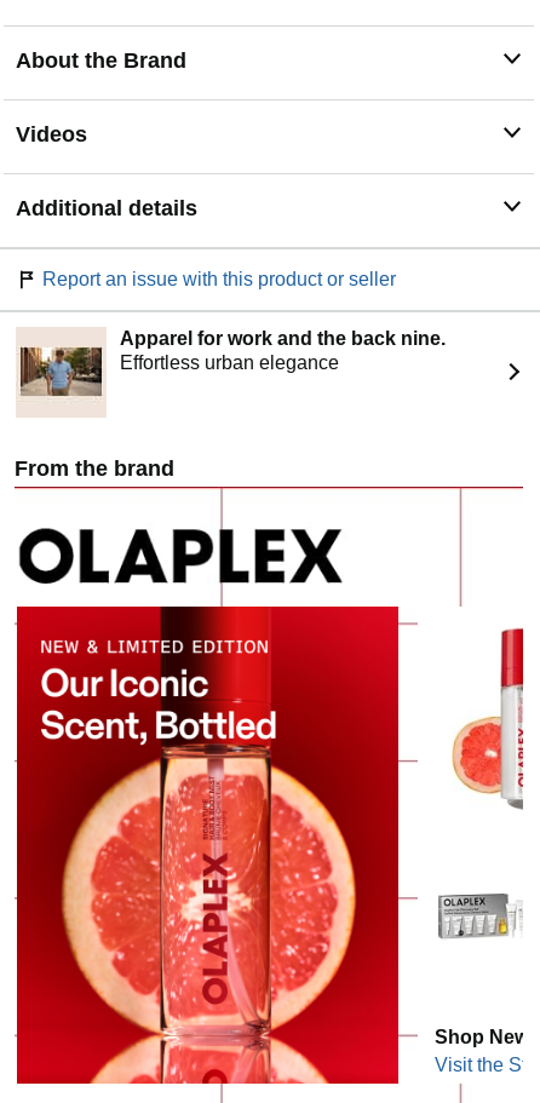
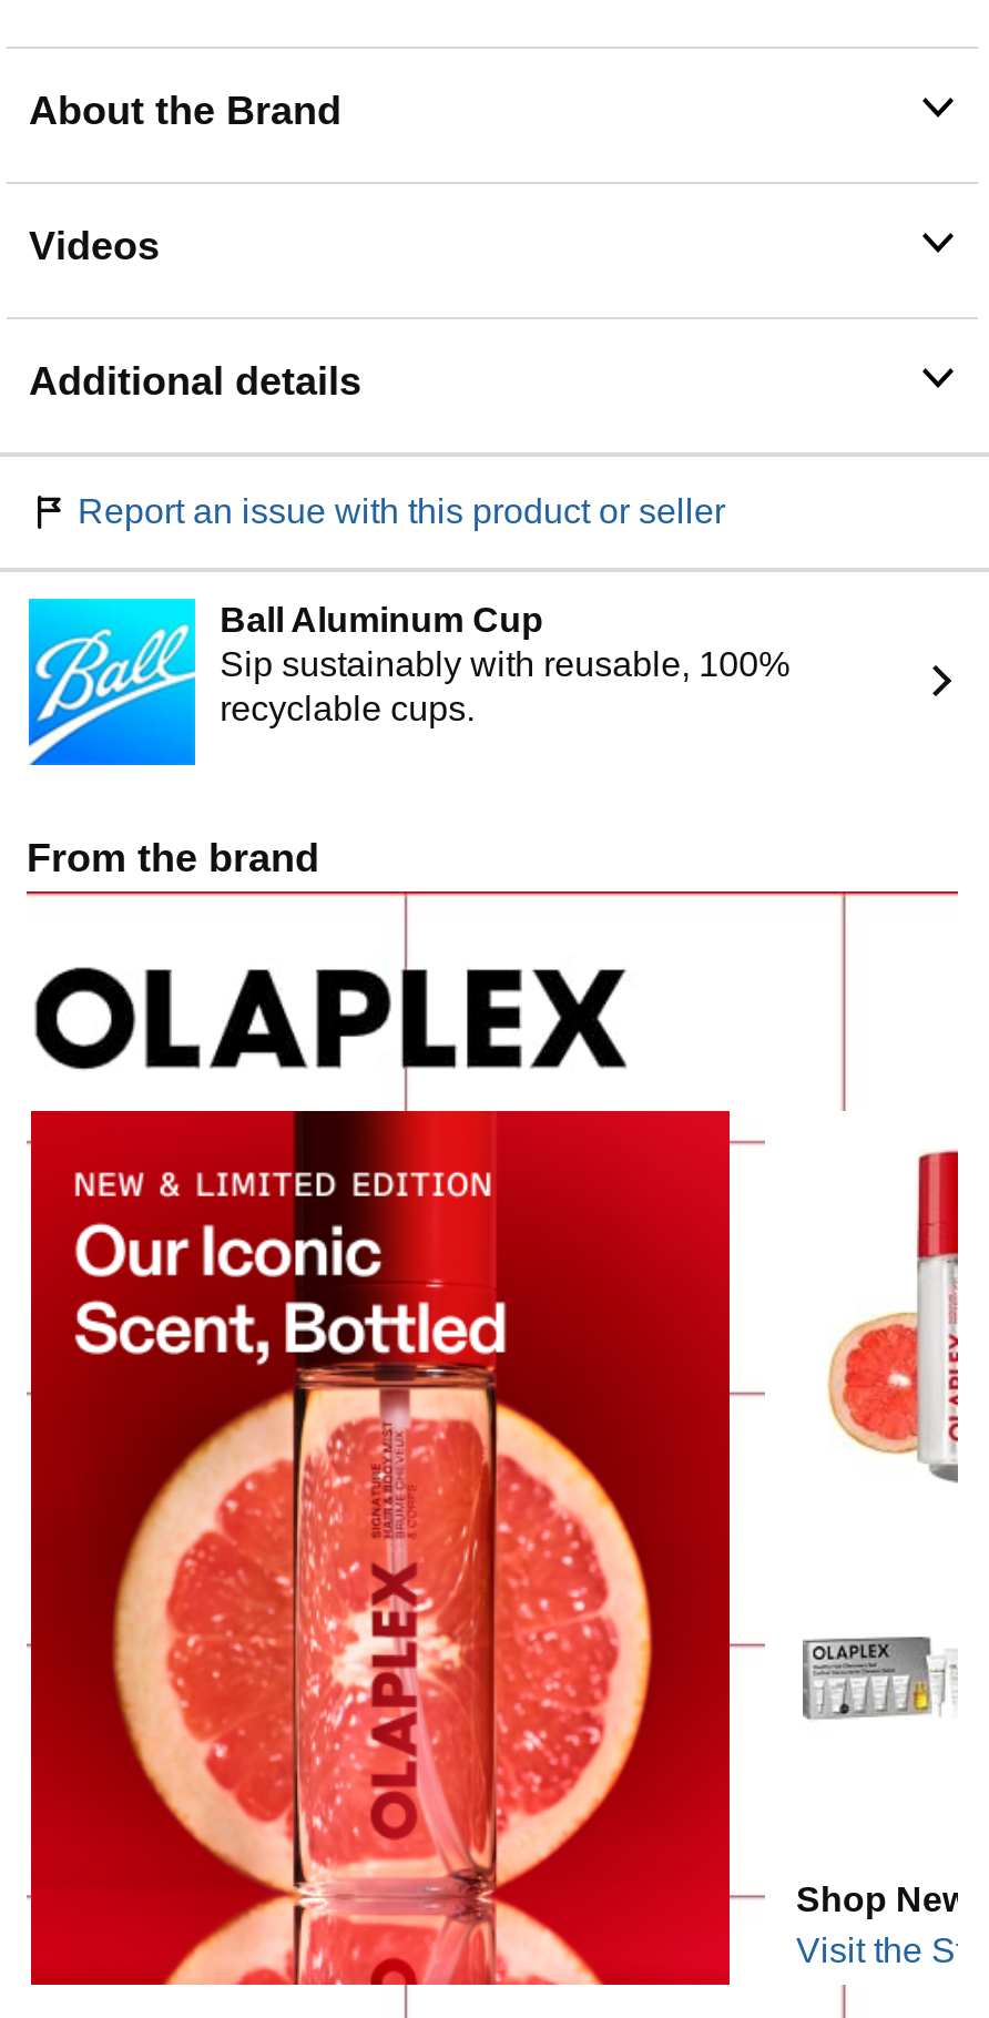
[16,327,446,418] [image] | Apparel for work and the back nine. | Effortless urban elegance -> [27,597,790,767] [image] | Ball Aluminum Cup | Sip sustainably with reusable, 100% | recyclable cups.

